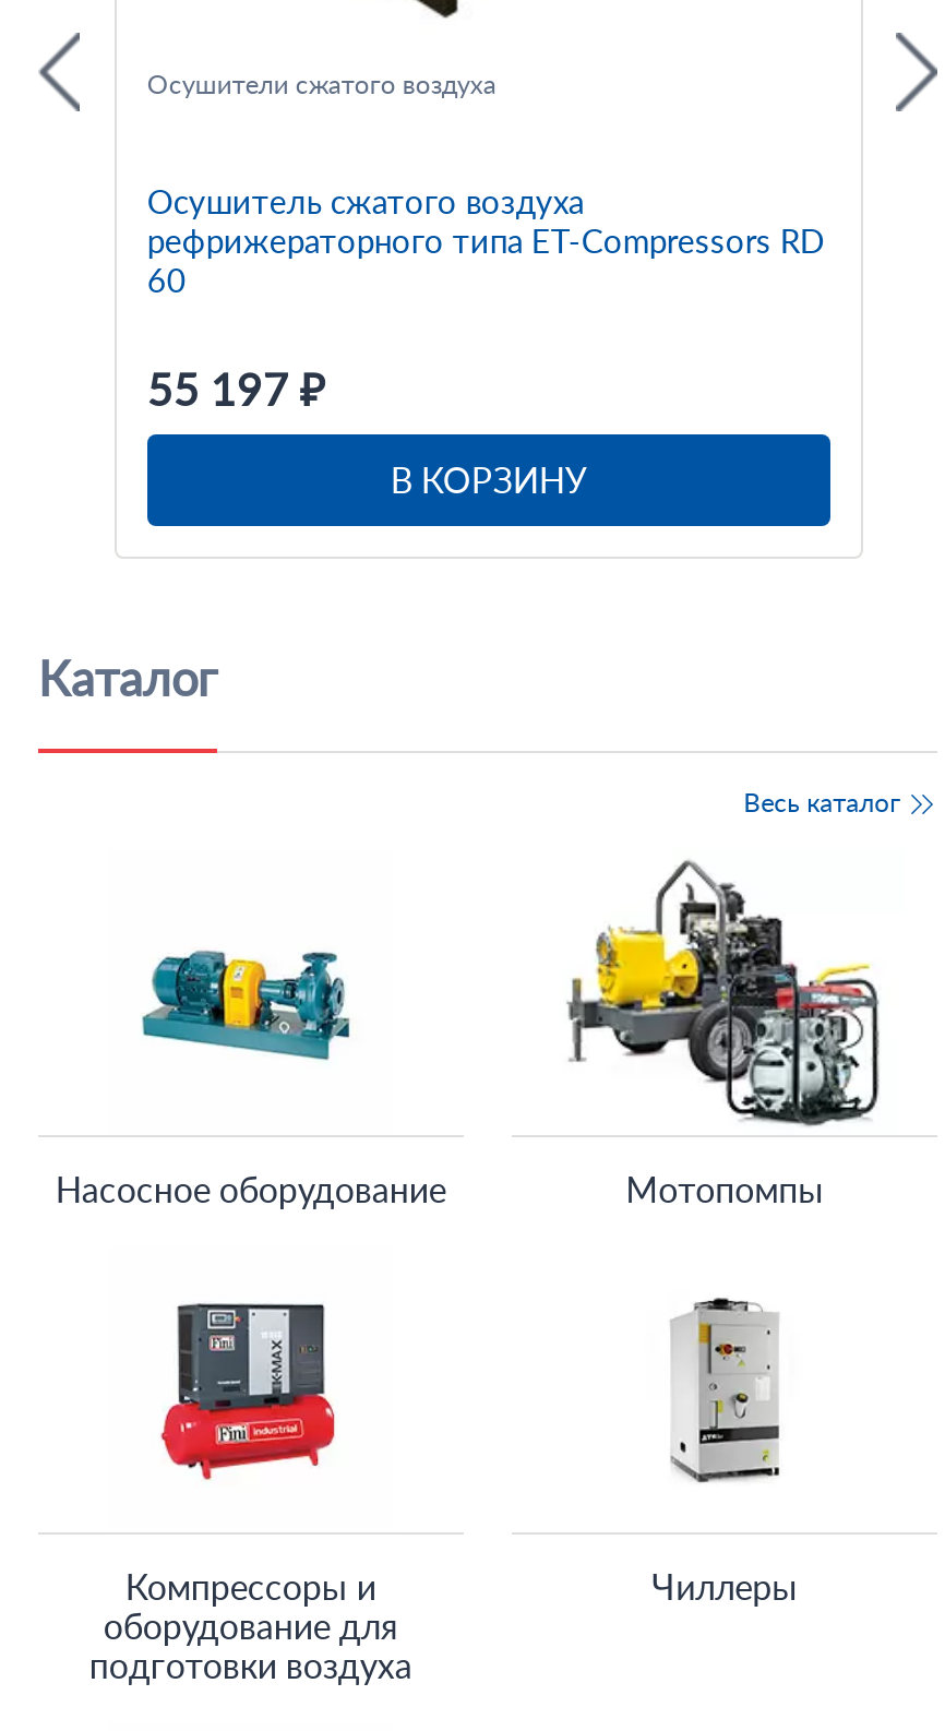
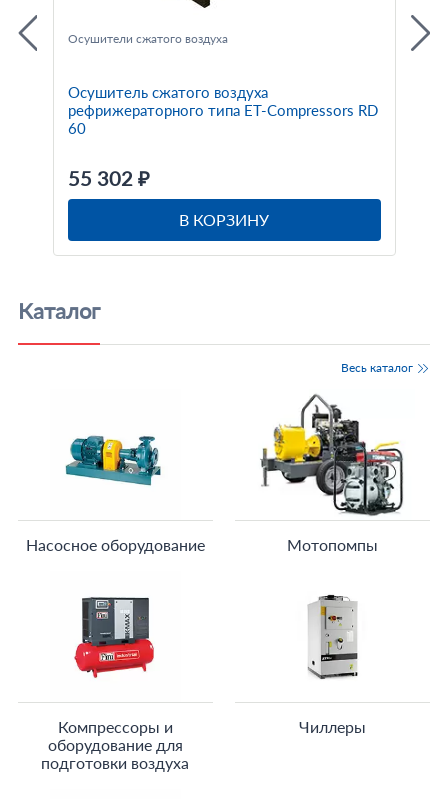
[147,362,326,415] 55 197 ₽ -> [68,166,150,190] 55 302 ₽

